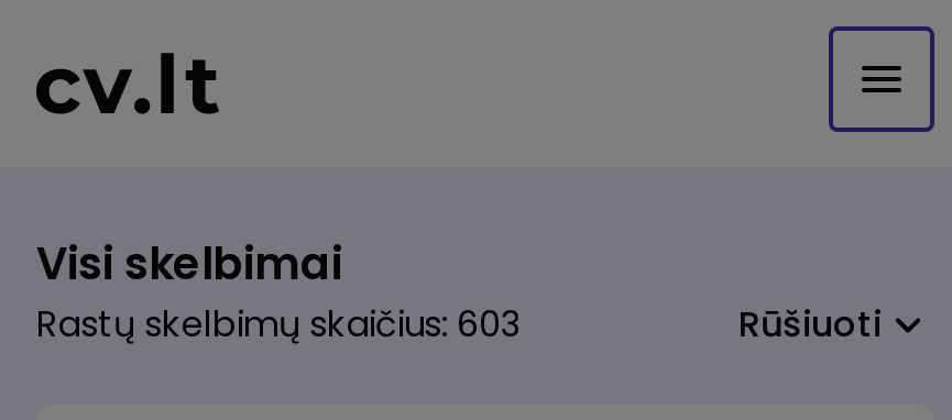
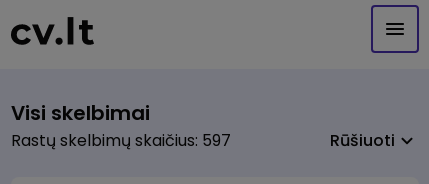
[36,299,521,350] Rastų skelbimų skaičius: 603 -> [11,129,231,152] Rastų skelbimų skaičius: 597

